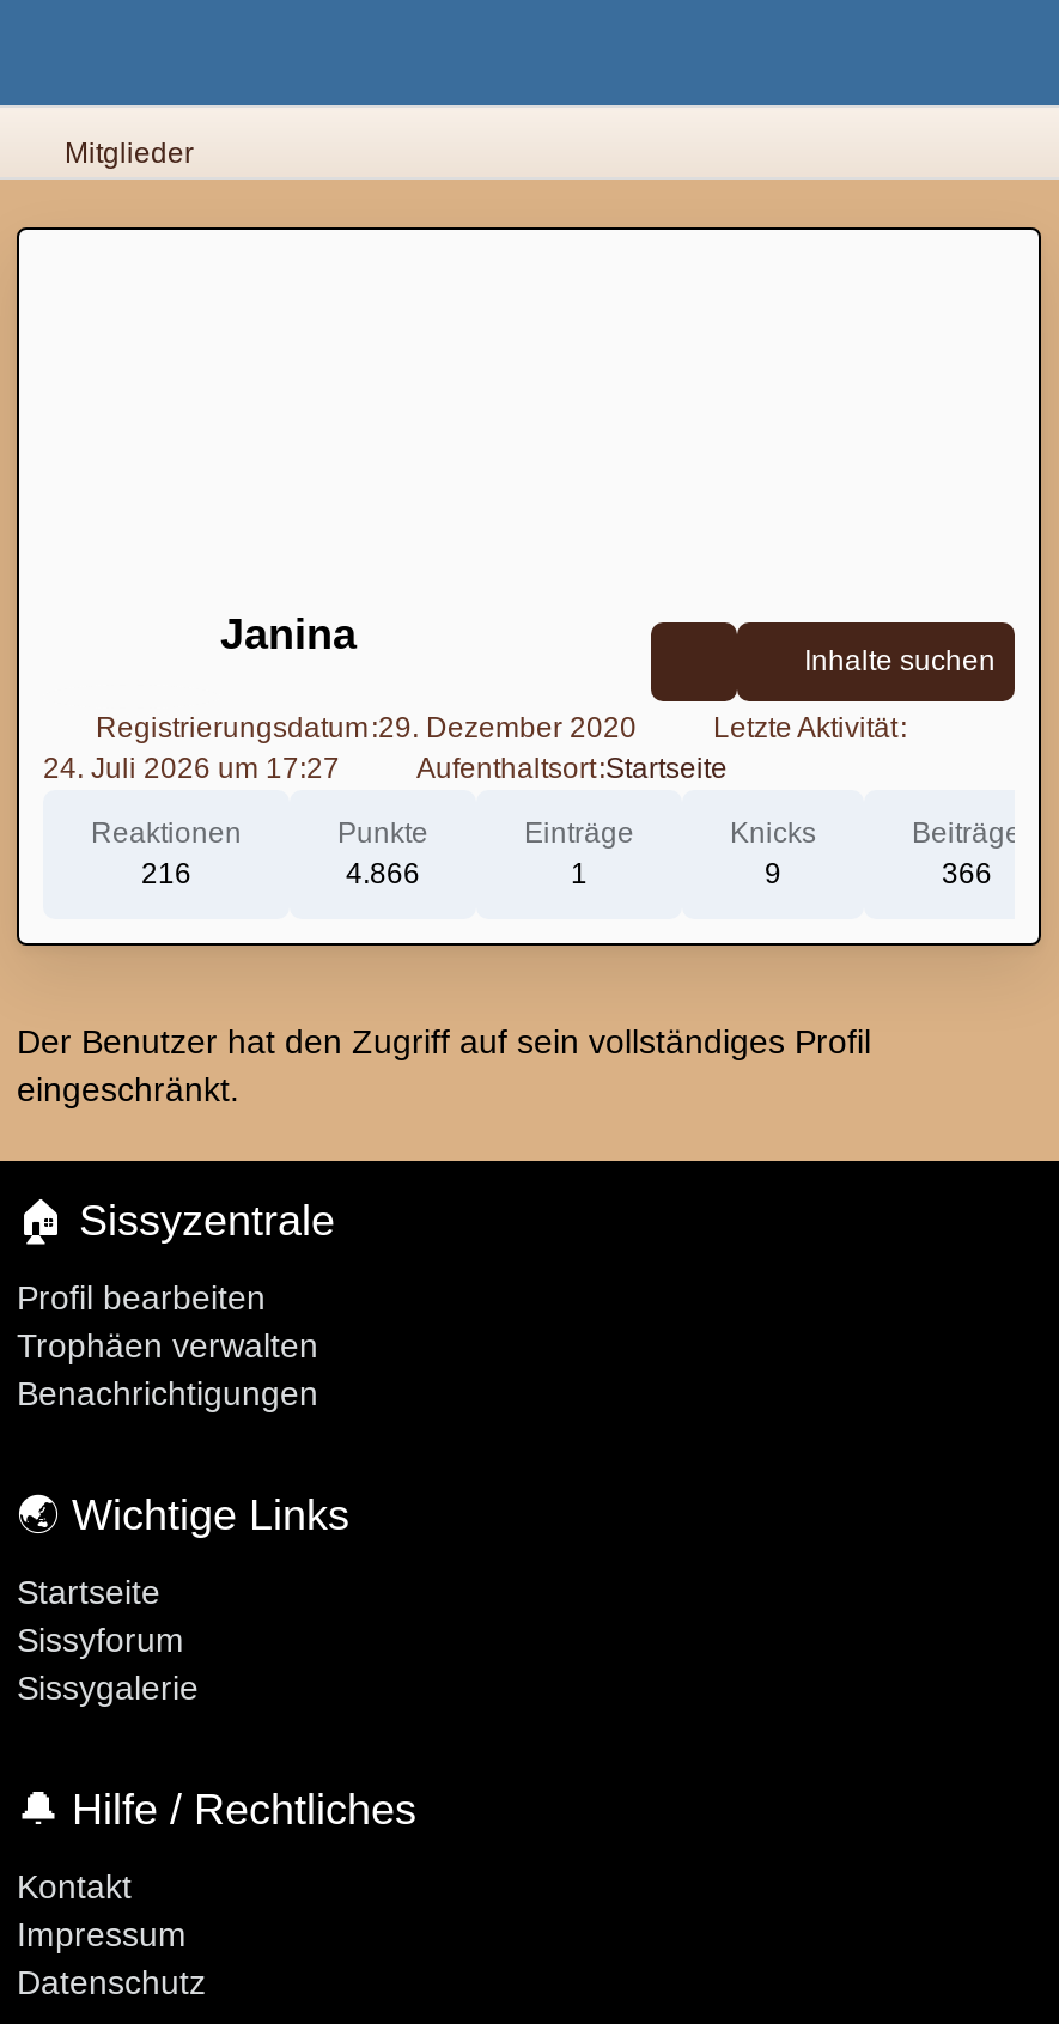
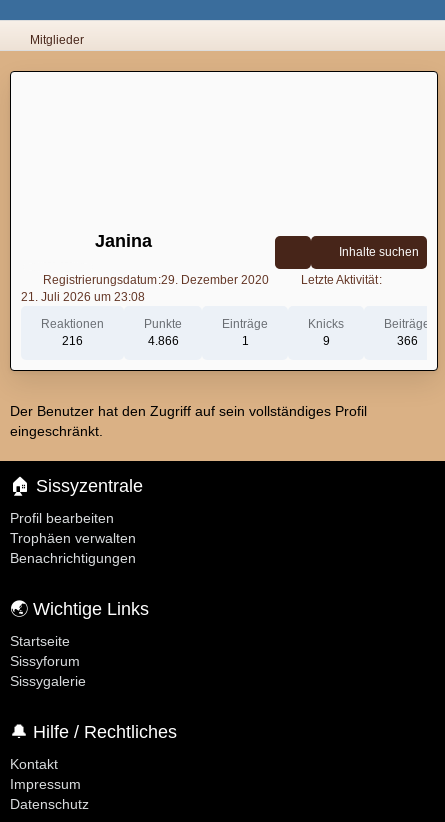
[43,752,728,785] 24. Juli 2026 um 17:27 | Aufenthaltsort Startseite -> [21,290,145,304] 21. Juli 2026 um 23:08

